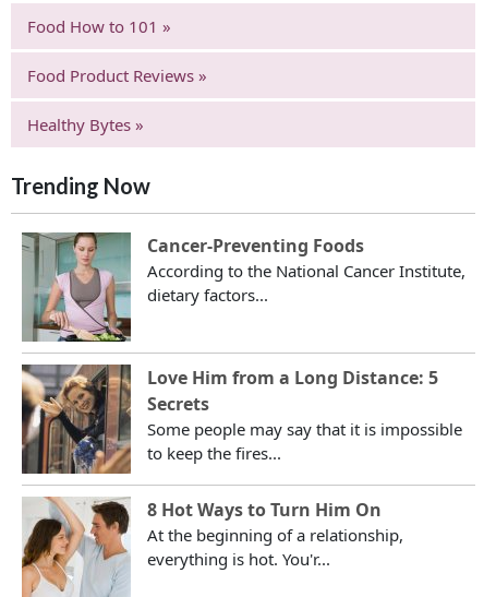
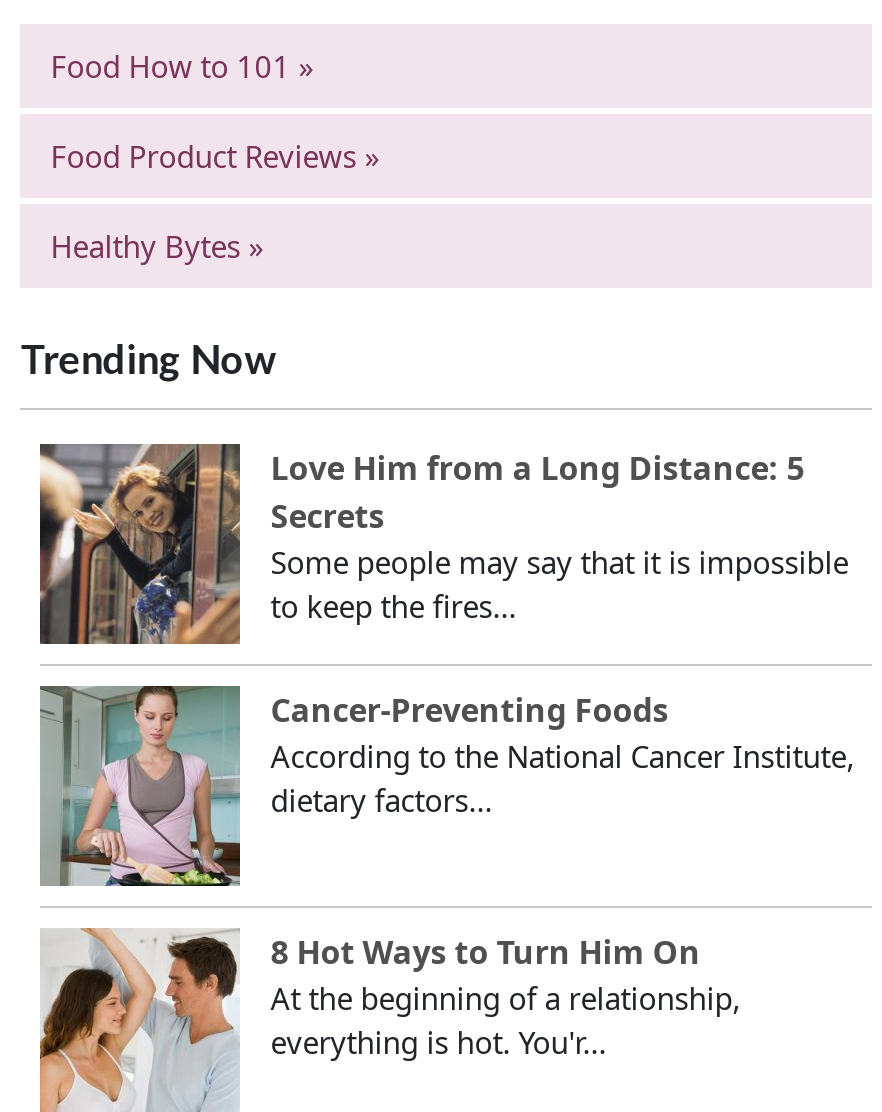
moved [22,231,466,343] -> [40,684,854,888]: [image] | Cancer-Preventing Foods | According to the National Cancer Institute, | dietary factors...
moved [20,363,462,476] -> [36,442,848,648]: [image] | Love Him from a Long Distance: 5 | Secrets | Some people may say that it is impossible | to keep the fires...

